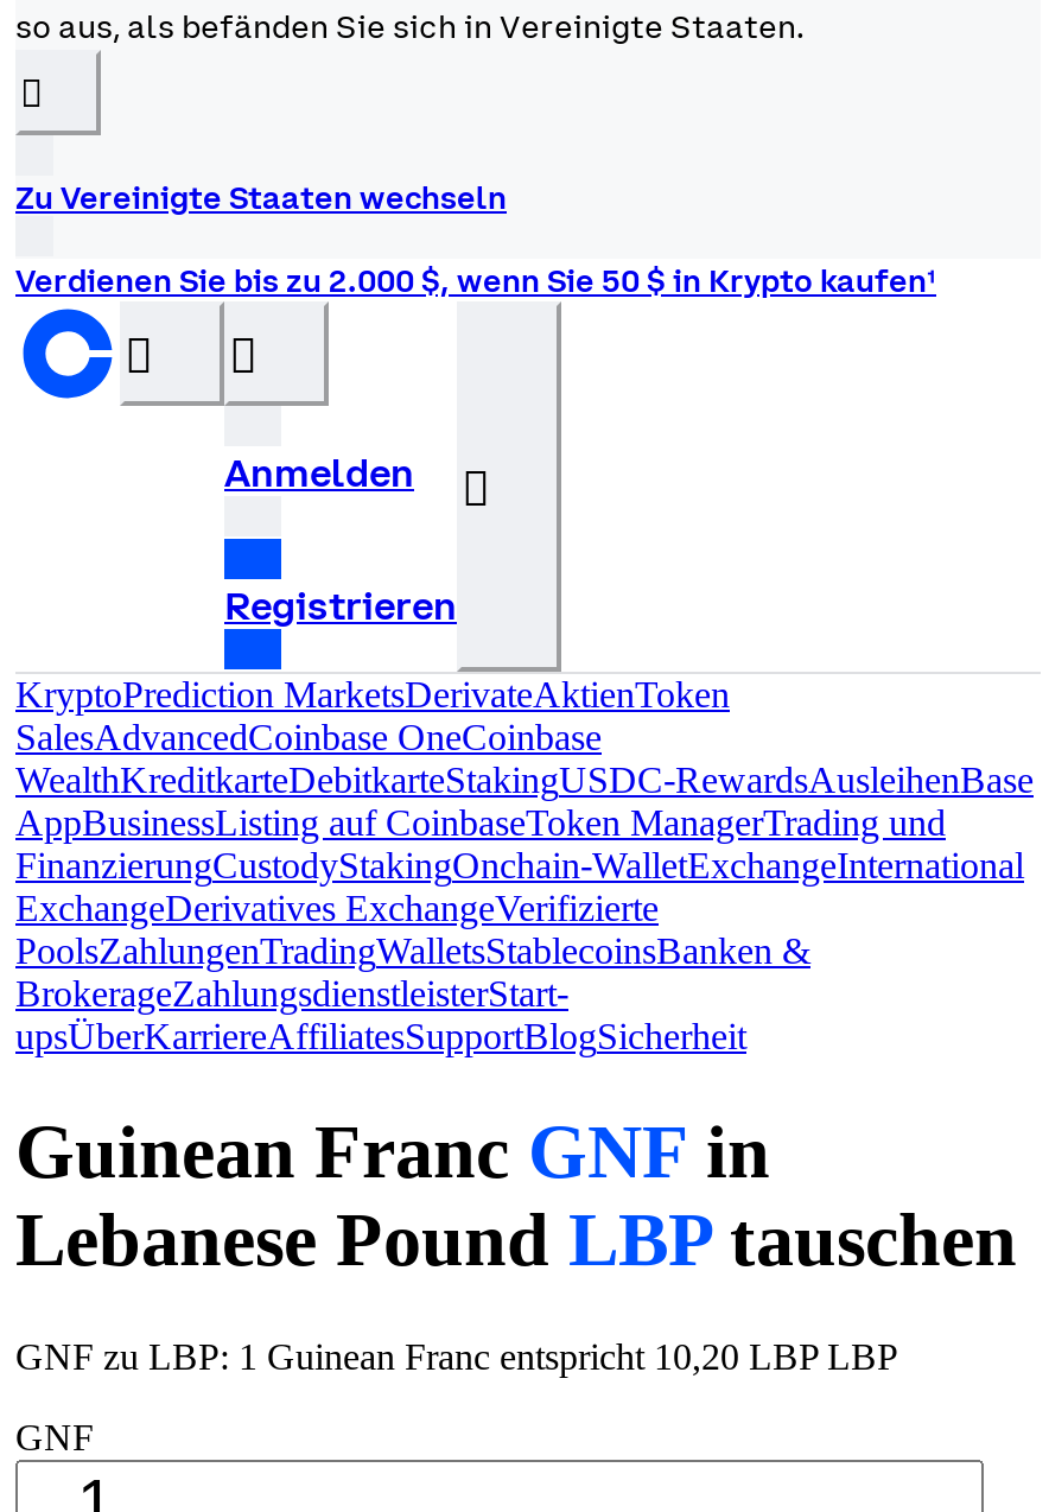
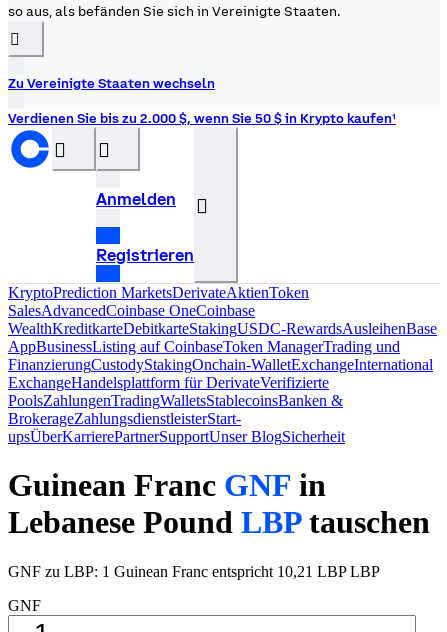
[15,888,659,928] ExchangeDerivatives ExchangeVerifizierte -> [8,374,329,391] ExchangeHandelsplattform für DerivateVerifizierte
[15,1016,746,1056] upsÜberKarriereAffiliatesSupportBlogSicherheit -> [8,428,345,445] upsÜberKarrierePartnerSupportUnser BlogSicherheit
[15,1336,898,1376] GNF zu LBP: 1 Guinean Franc entspricht 10,20 LBP LBP -> [8,563,380,580] GNF zu LBP: 1 Guinean Franc entspricht 10,21 LBP LBP

